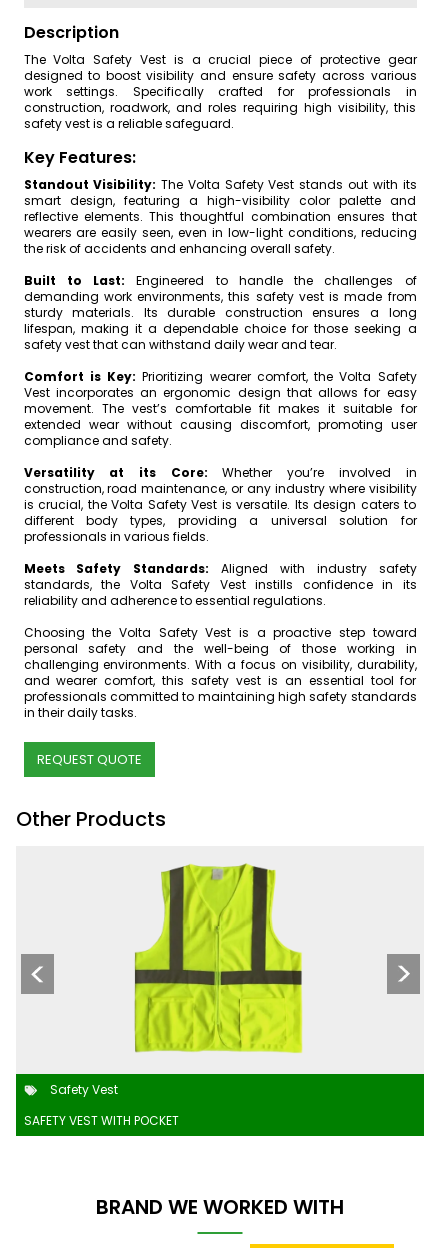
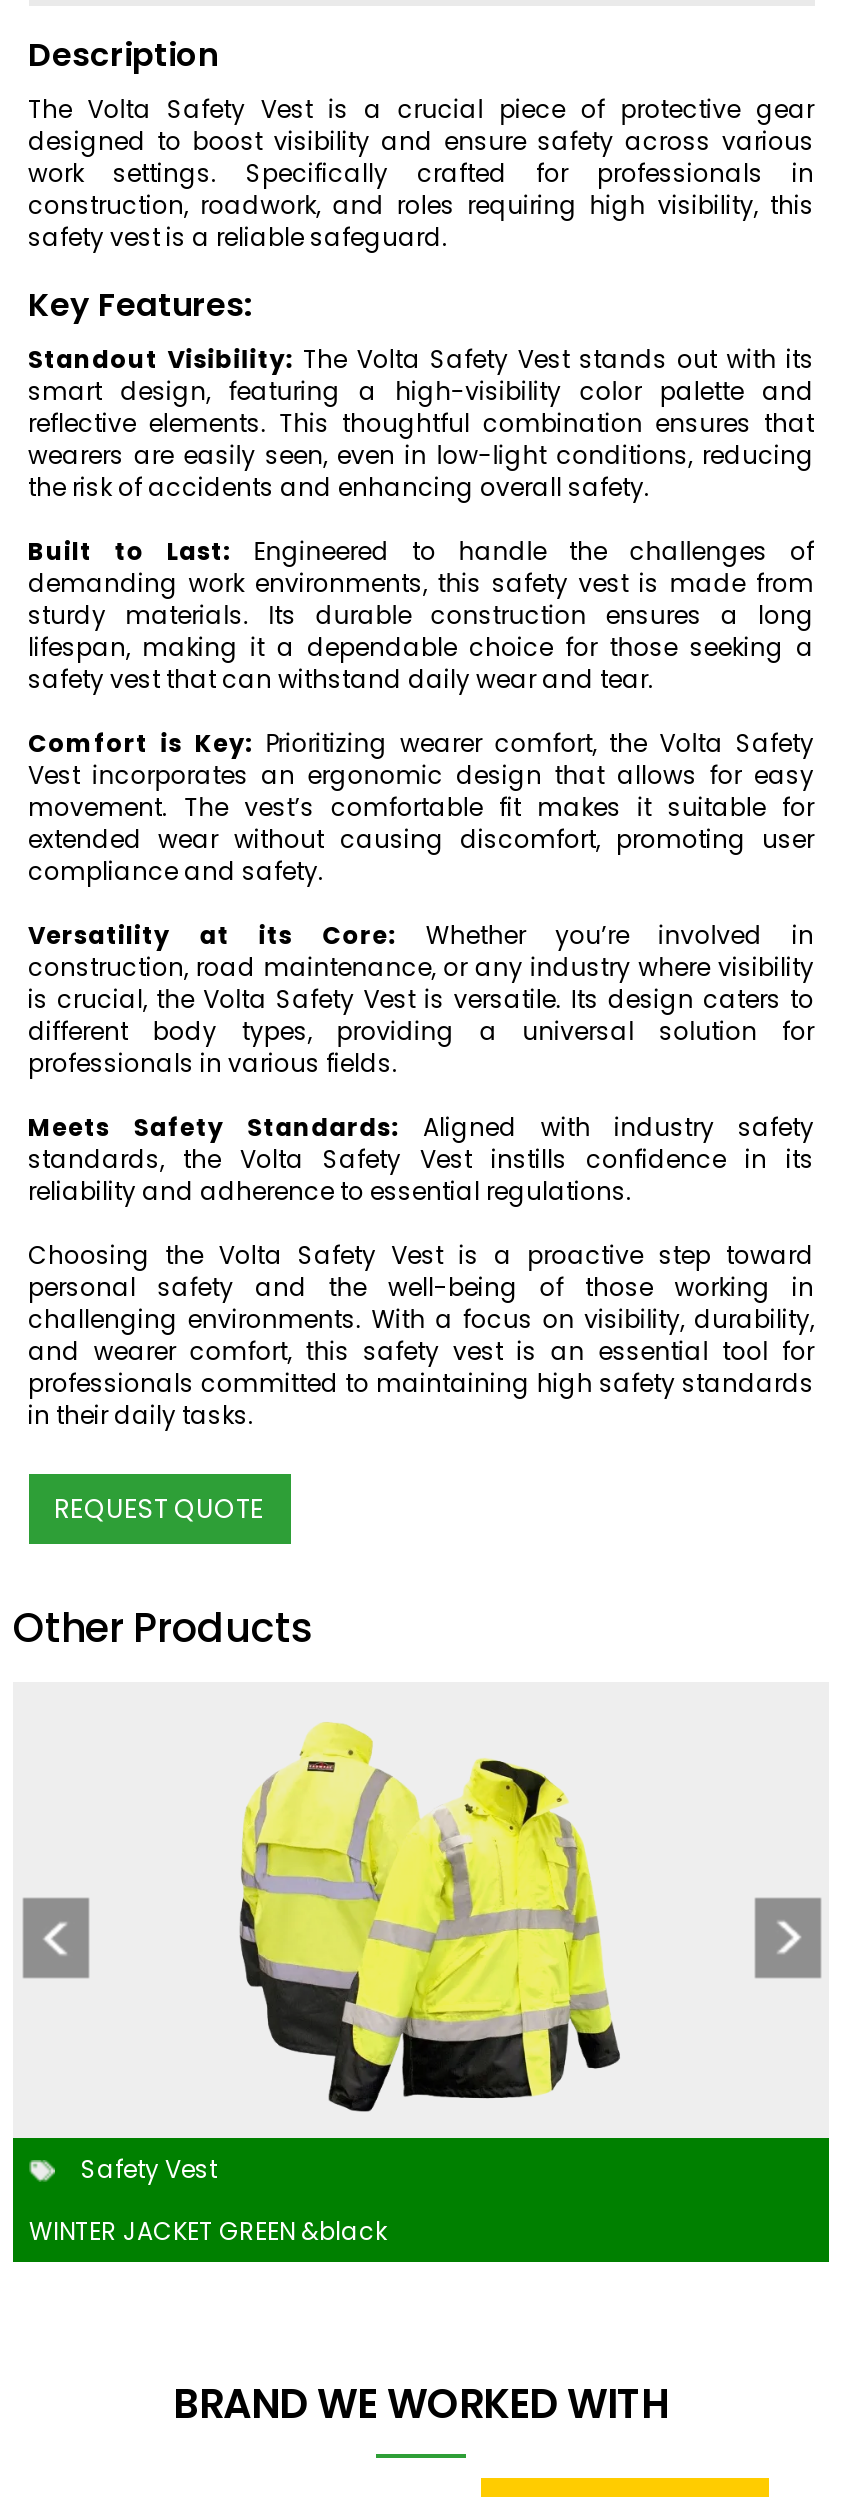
[130,863,319,1061] [image] -> [239,1718,621,2114] [image]
[24,1112,179,1129] SAFETY VEST WITH POCKET -> [29,2214,387,2248] WINTER JACKET GREEN &black

